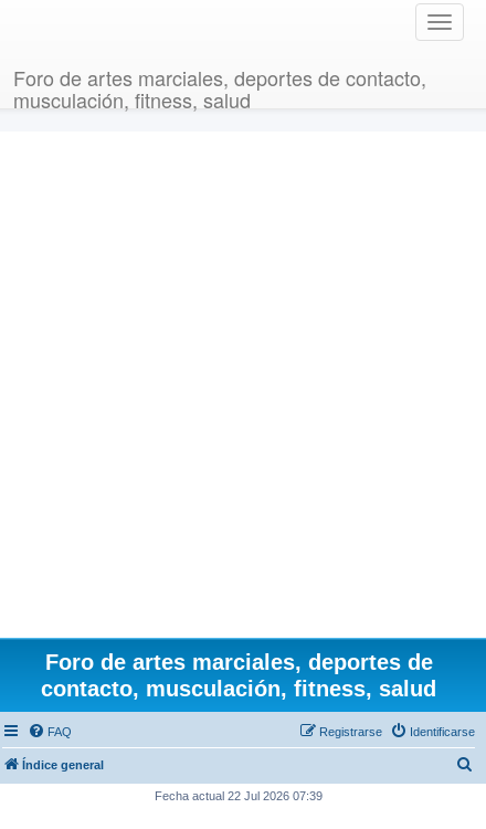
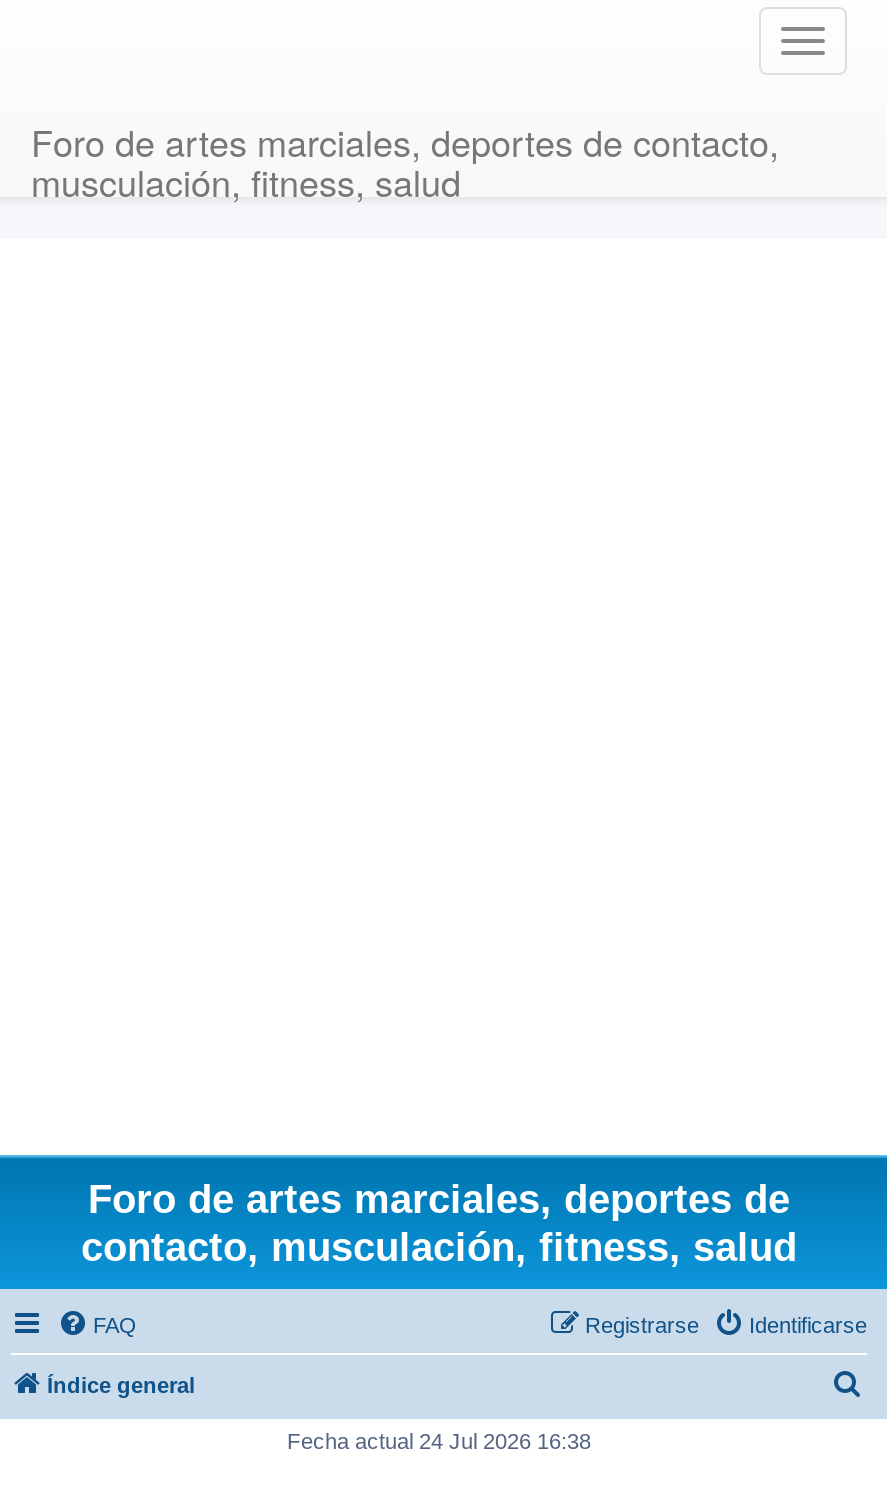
[155,789,323,802] Fecha actual 22 Jul 2026 07:39 -> [287,1429,591,1453] Fecha actual 24 Jul 2026 16:38

